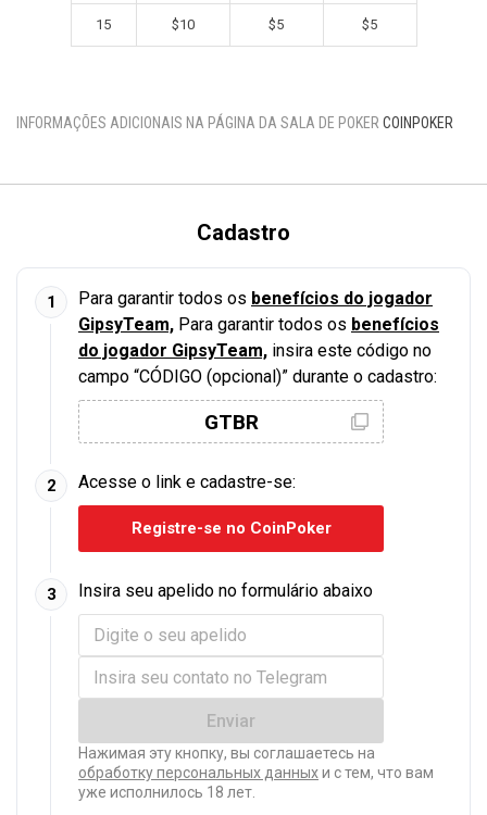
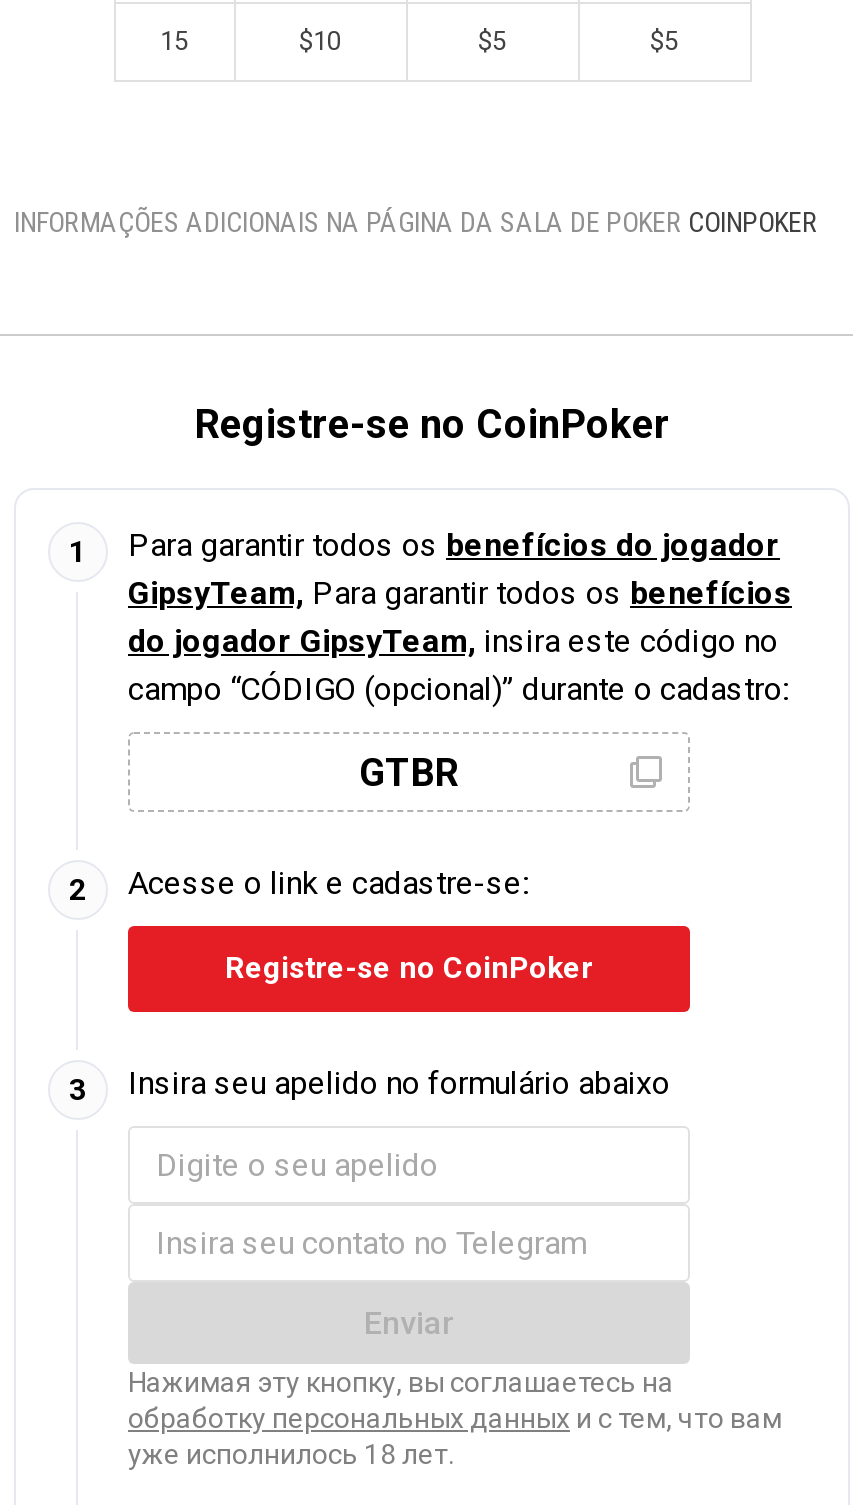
[197,220,290,246] Cadastro -> [194,400,670,448] Registre-se no CoinPoker

